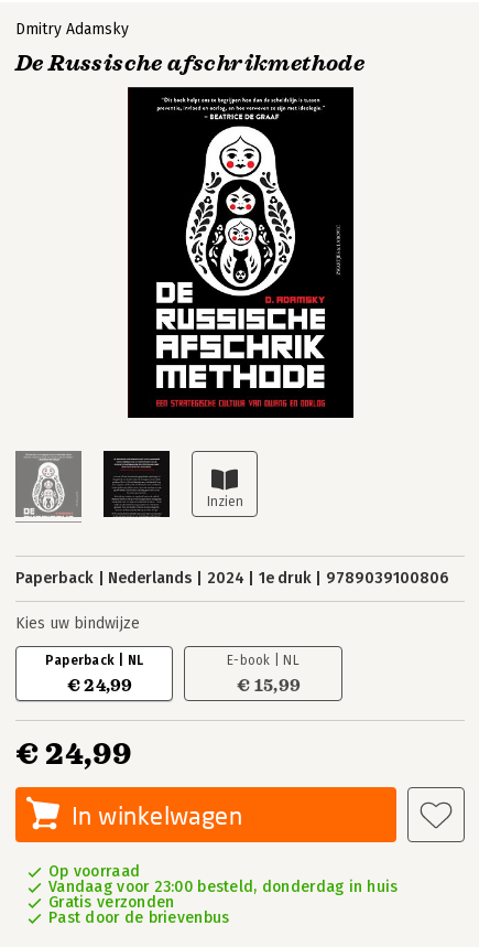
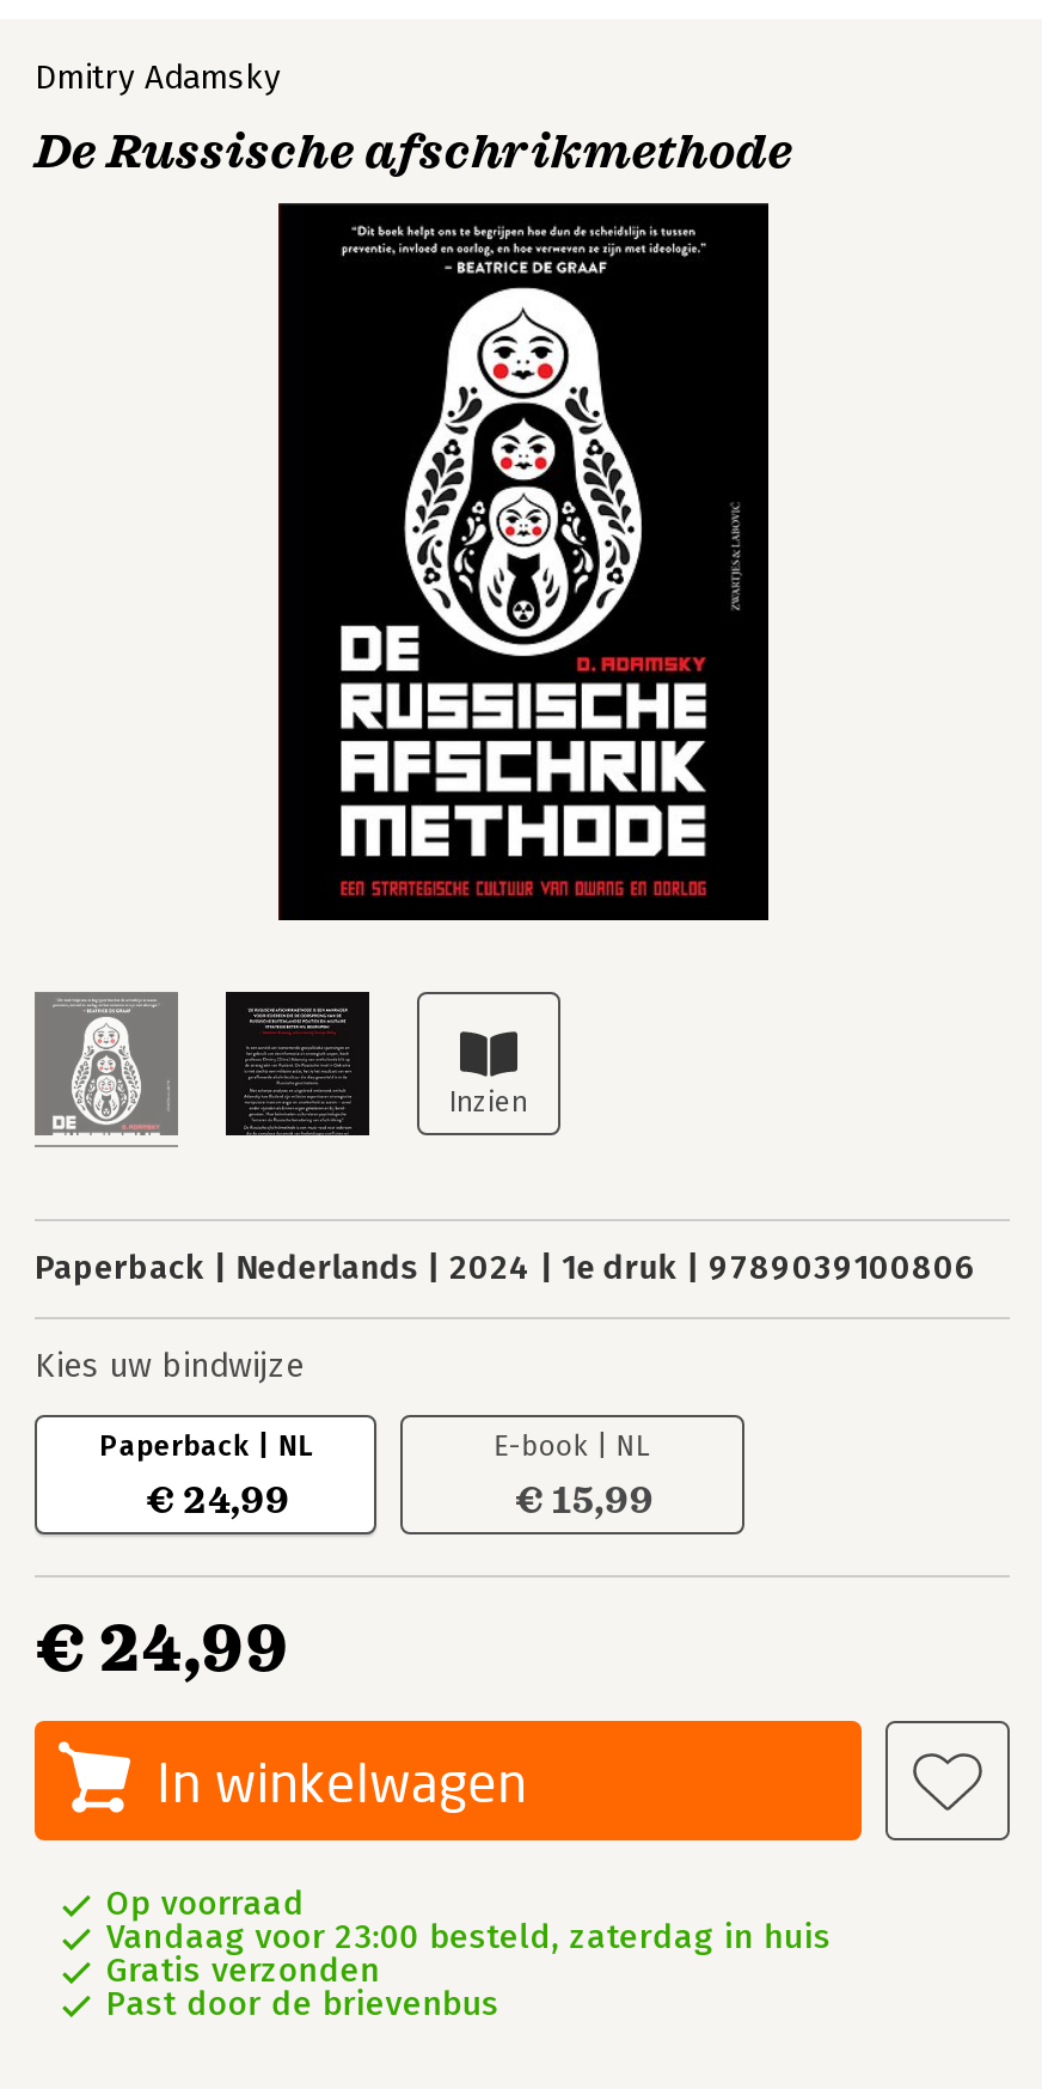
[48,878,398,896] Vandaag voor 23:00 besteld, donderdag in huis -> [106,1917,831,1958] Vandaag voor 23:00 besteld, zaterdag in huis

